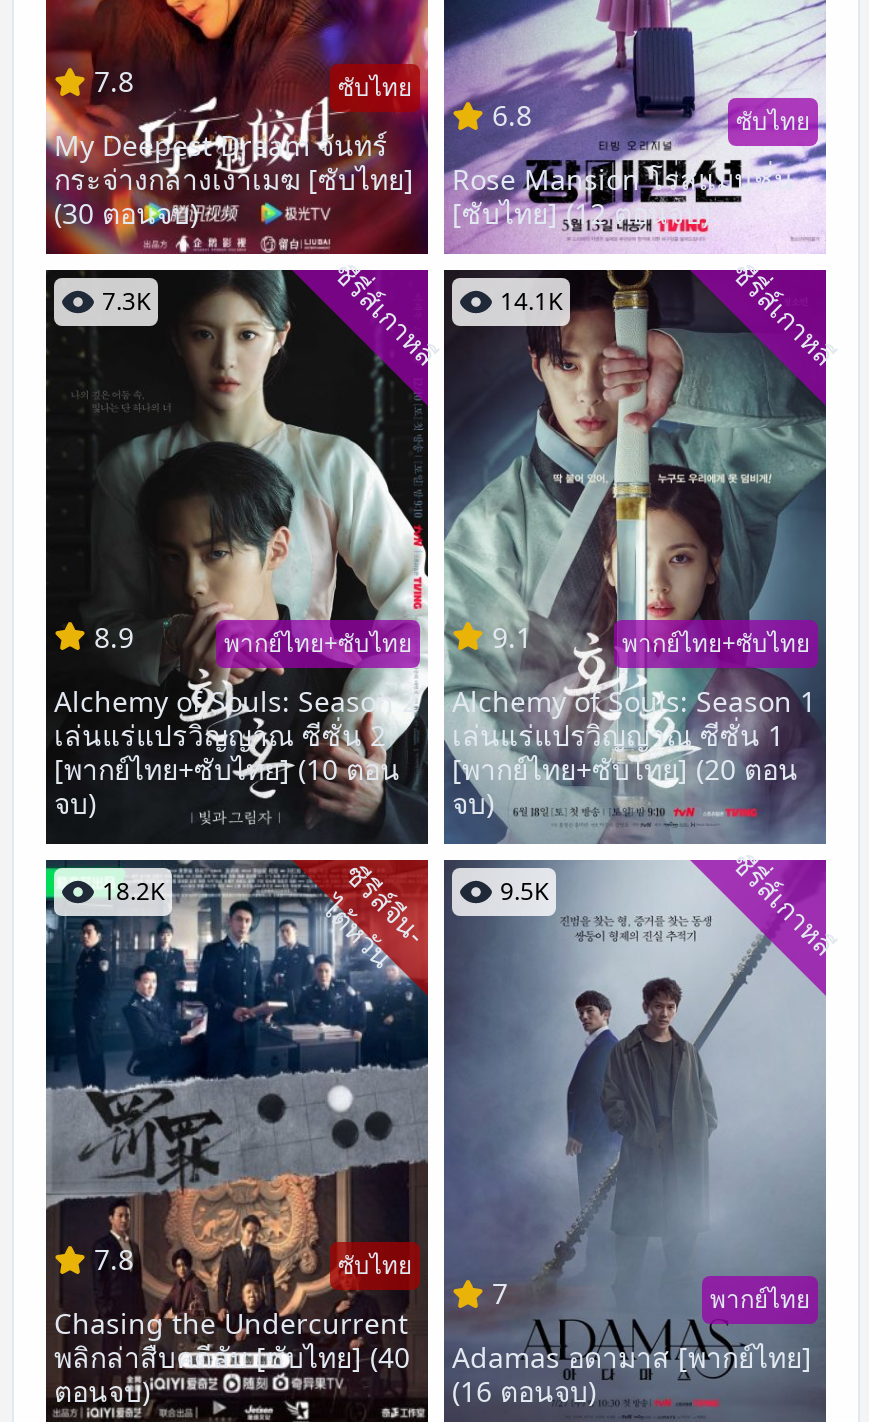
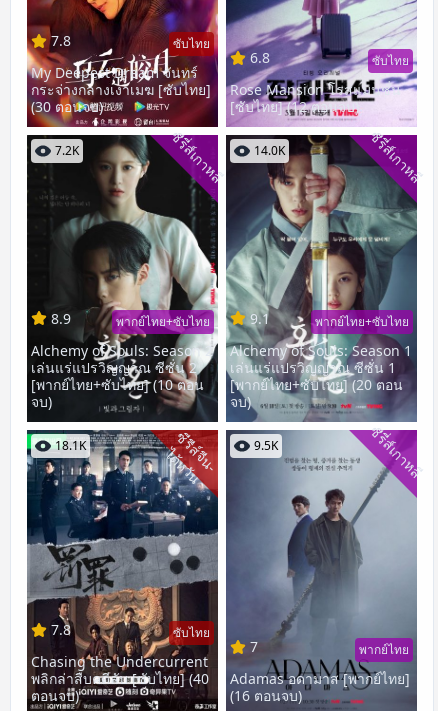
[102,285,150,319] 7.3K -> [55,142,79,159] 7.2K
[500,285,562,319] 14.1K -> [254,142,285,159] 14.0K
[102,874,164,908] 18.2K -> [55,437,86,454] 18.1K

